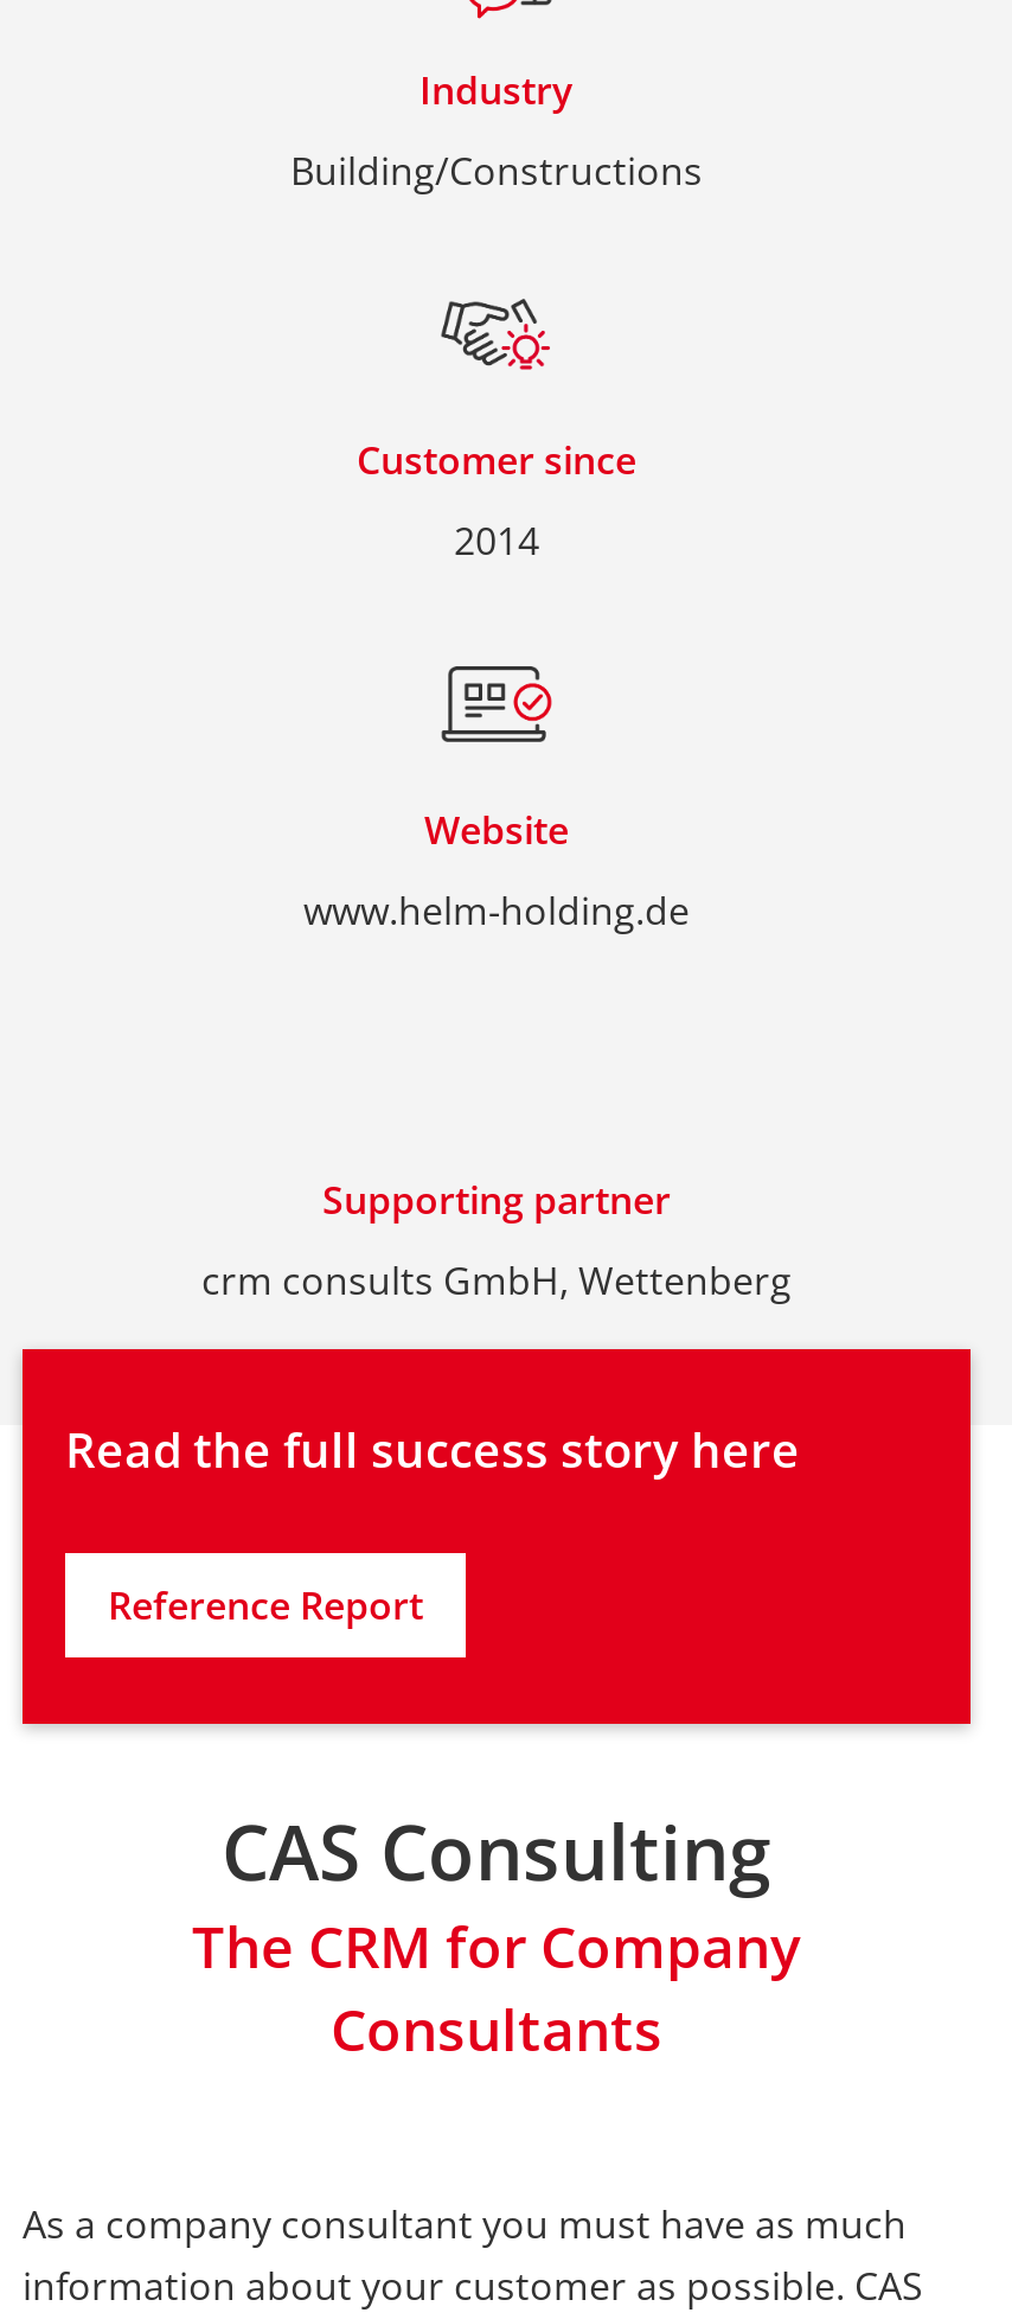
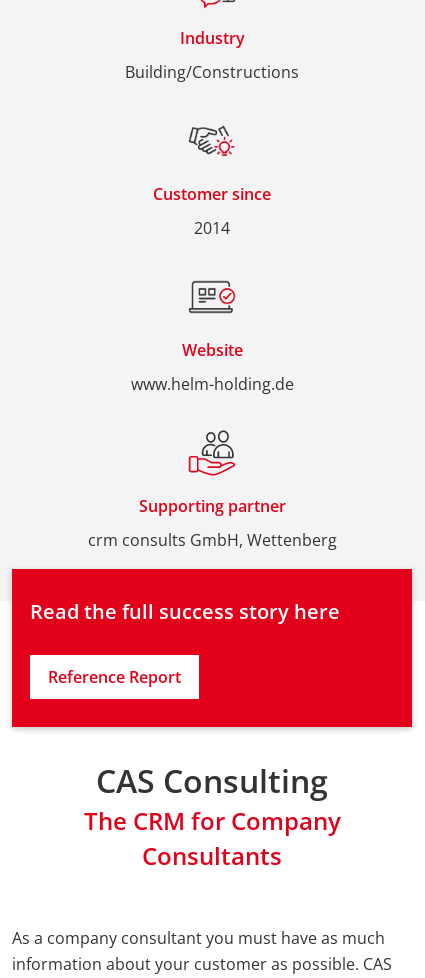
none -> [188,429,236,477] [image]

